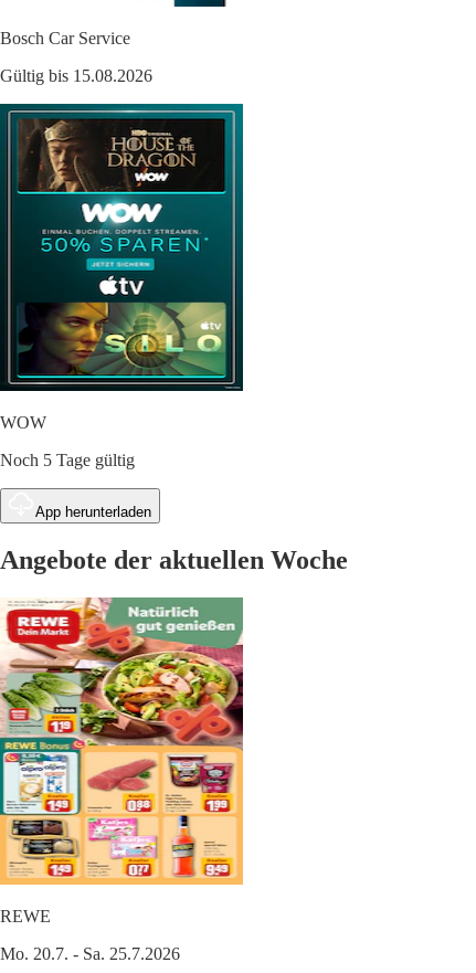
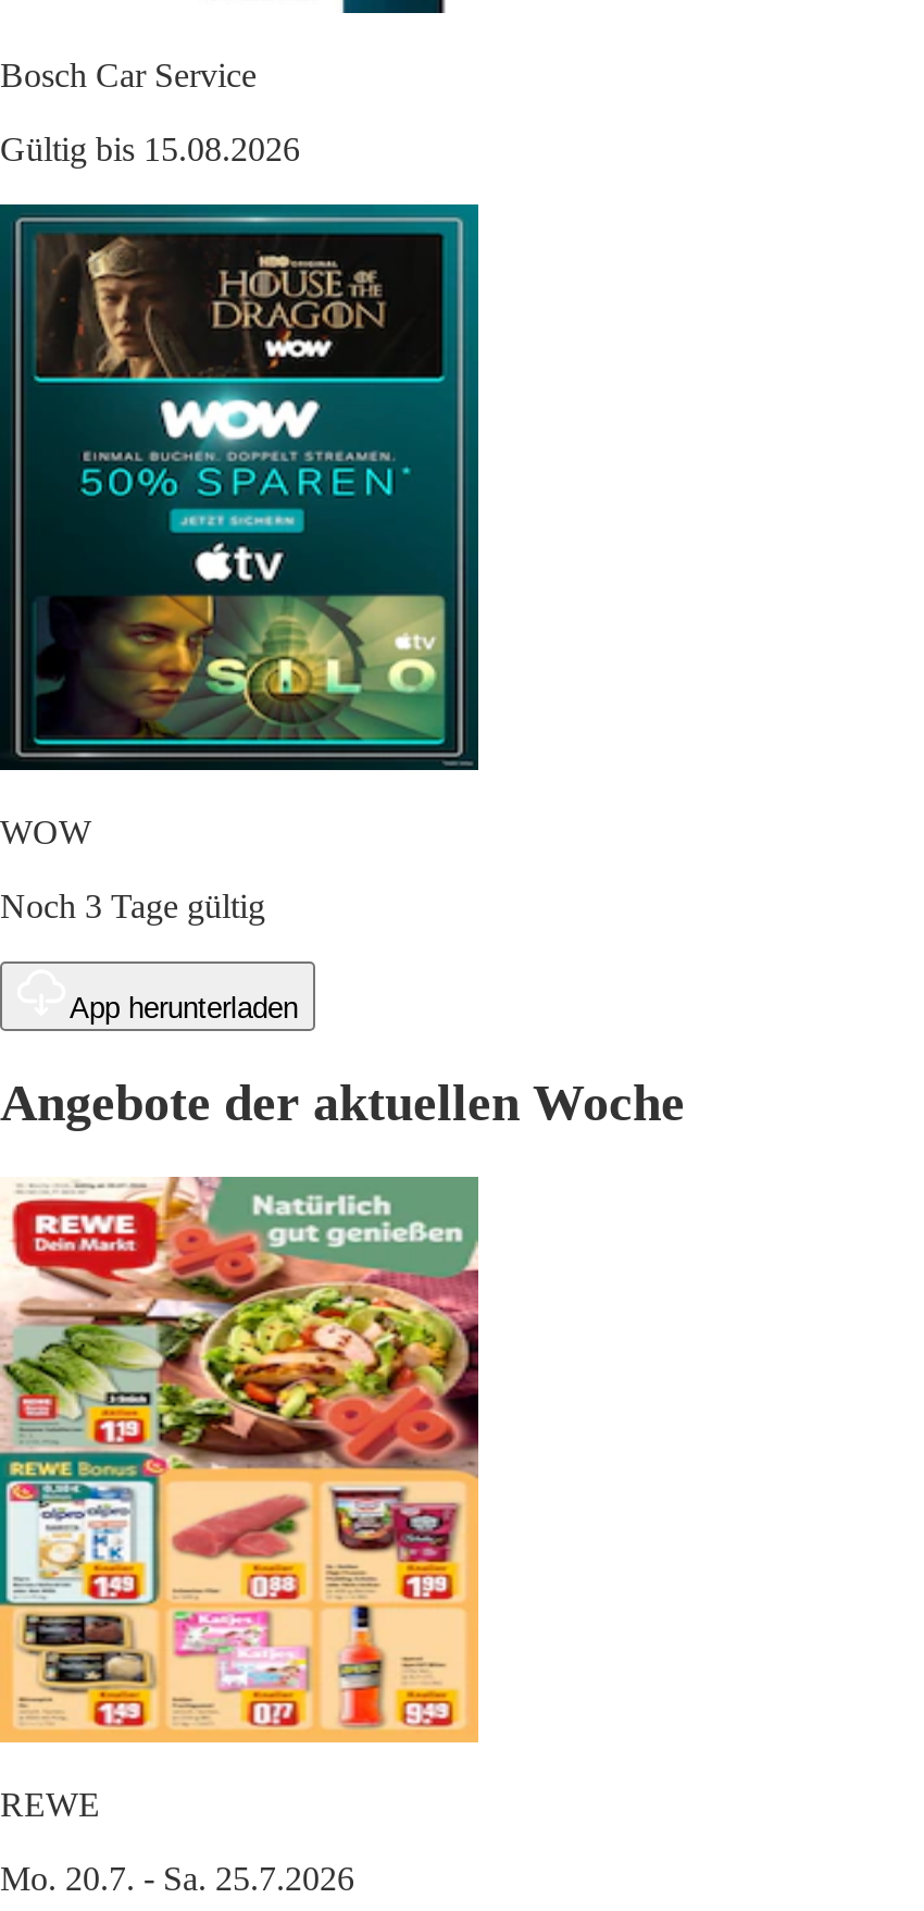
[0,450,135,469] Noch 5 Tage gültig -> [0,887,265,924] Noch 3 Tage gültig

